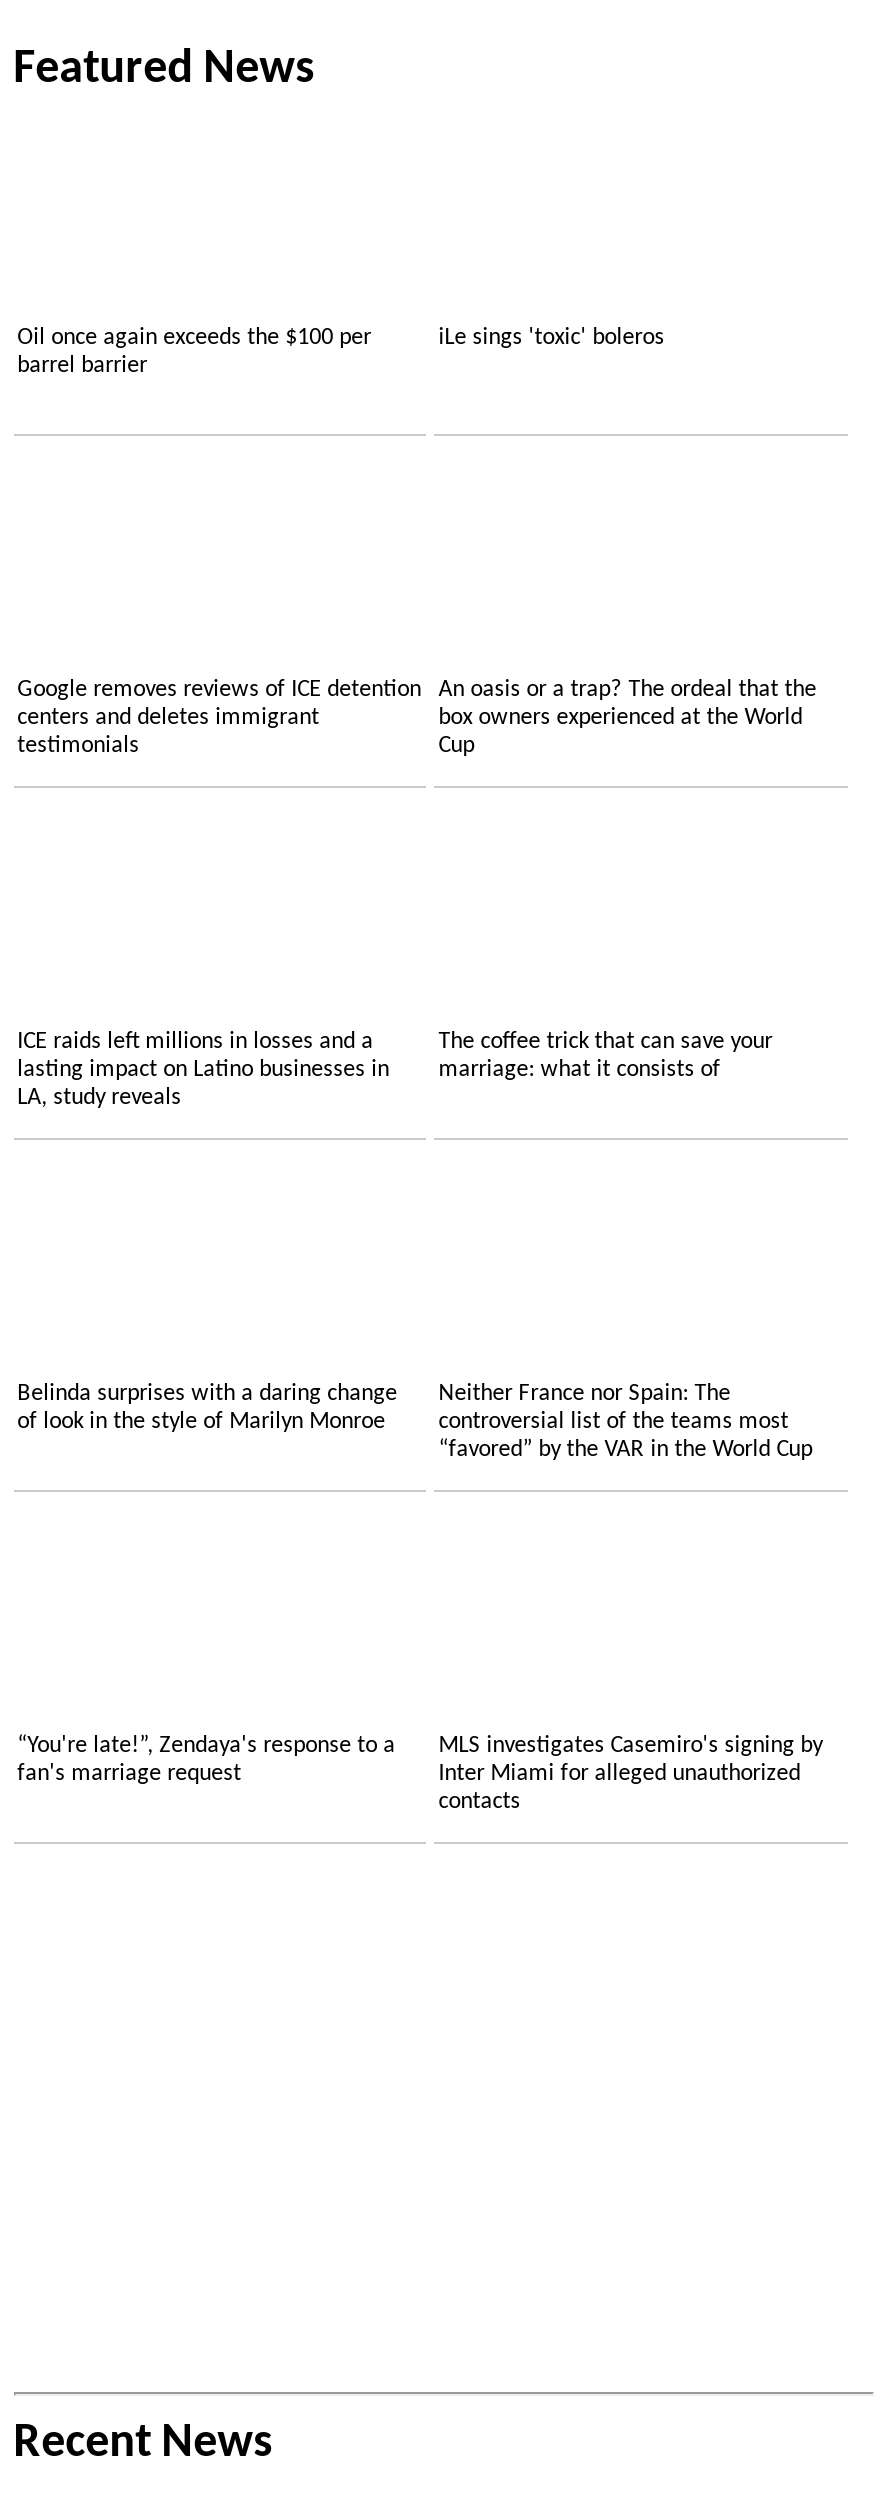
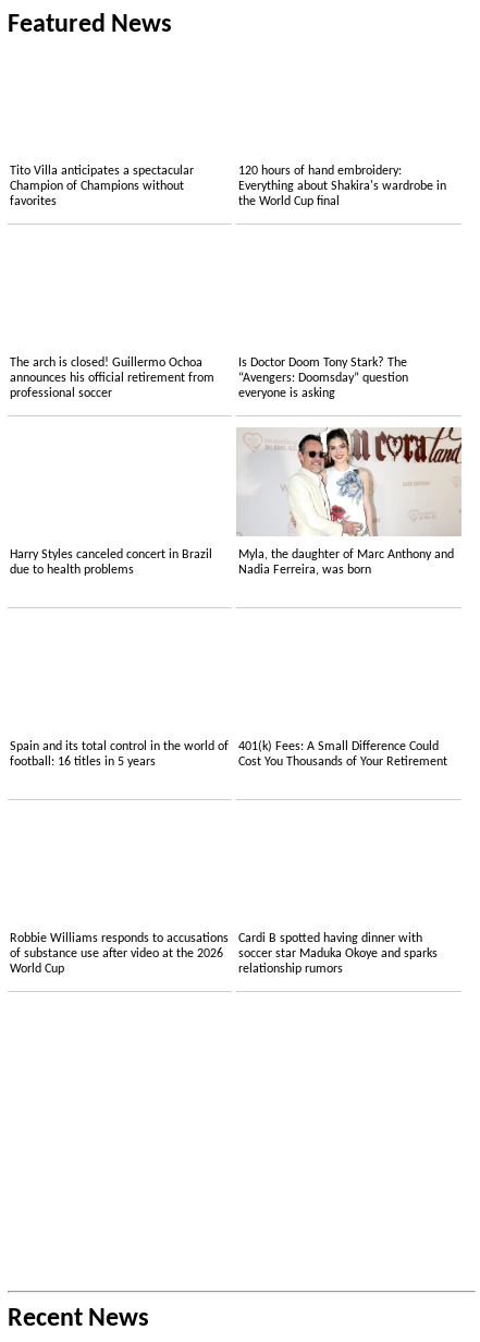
none -> [235,426,463,537] [image]
[17,327,371,379] Oil once again exceeds the $100 per | barrel barrier -> [9,165,193,209] Tito Villa anticipates a spectacular | Champion of Champions without | favorites
[438,327,664,351] iLe sings 'toxic' boleros -> [239,165,446,209] 120 hours of hand embroidery: | Everything about Shakira's wardrobe in | the World Cup final
[17,679,421,759] Google removes reviews of ICE detention | centers and deletes immigrant | testimonials -> [9,357,214,400] The arch is closed! Guillermo Ochoa | announces his official retirement from | professional soccer
[438,679,816,759] An oasis or a trap? The ordeal that the | box owners experienced at the World | Cup -> [239,357,408,400] Is Doctor Doom Tony Stark? The | “Avengers: Doomsday” question | everyone is asking
[17,1031,389,1111] ICE raids left millions in losses and a | lasting impact on Latino businesses in | LA, study reveals -> [9,549,212,577] Harry Styles canceled concert in Brazil | due to health problems
[438,1031,772,1083] The coffee trick that can save your | marriage: what it consists of -> [239,549,454,577] Myla, the daughter of Marc Anthony and | Nadia Ferreira, was born
[17,1383,397,1435] Belinda surprises with a daring change | of look in the style of Marilyn Monroe -> [9,741,228,769] Spain and its total control in the world of | football: 16 titles in 5 years
[438,1383,812,1463] Neither France nor Spain: The | controversial list of the teams most | “favored” by the VAR in the World Cup -> [239,741,448,769] 401(k) Fees: A Small Difference Could | Cost You Thousands of Your Retirement
[17,1735,395,1787] “You're late!”, Zendaya's response to a | fan's marriage request -> [9,932,228,976] Robbie Williams responds to accusations | of substance use after video at the 2026 | World Cup
[438,1735,822,1815] MLS investigates Casemiro's signing by | Inter Miami for alleged unauthorized | contacts -> [239,932,438,976] Cardi B spotted having dinner with | soccer star Maduka Okoye and sparks | relationship rumors

